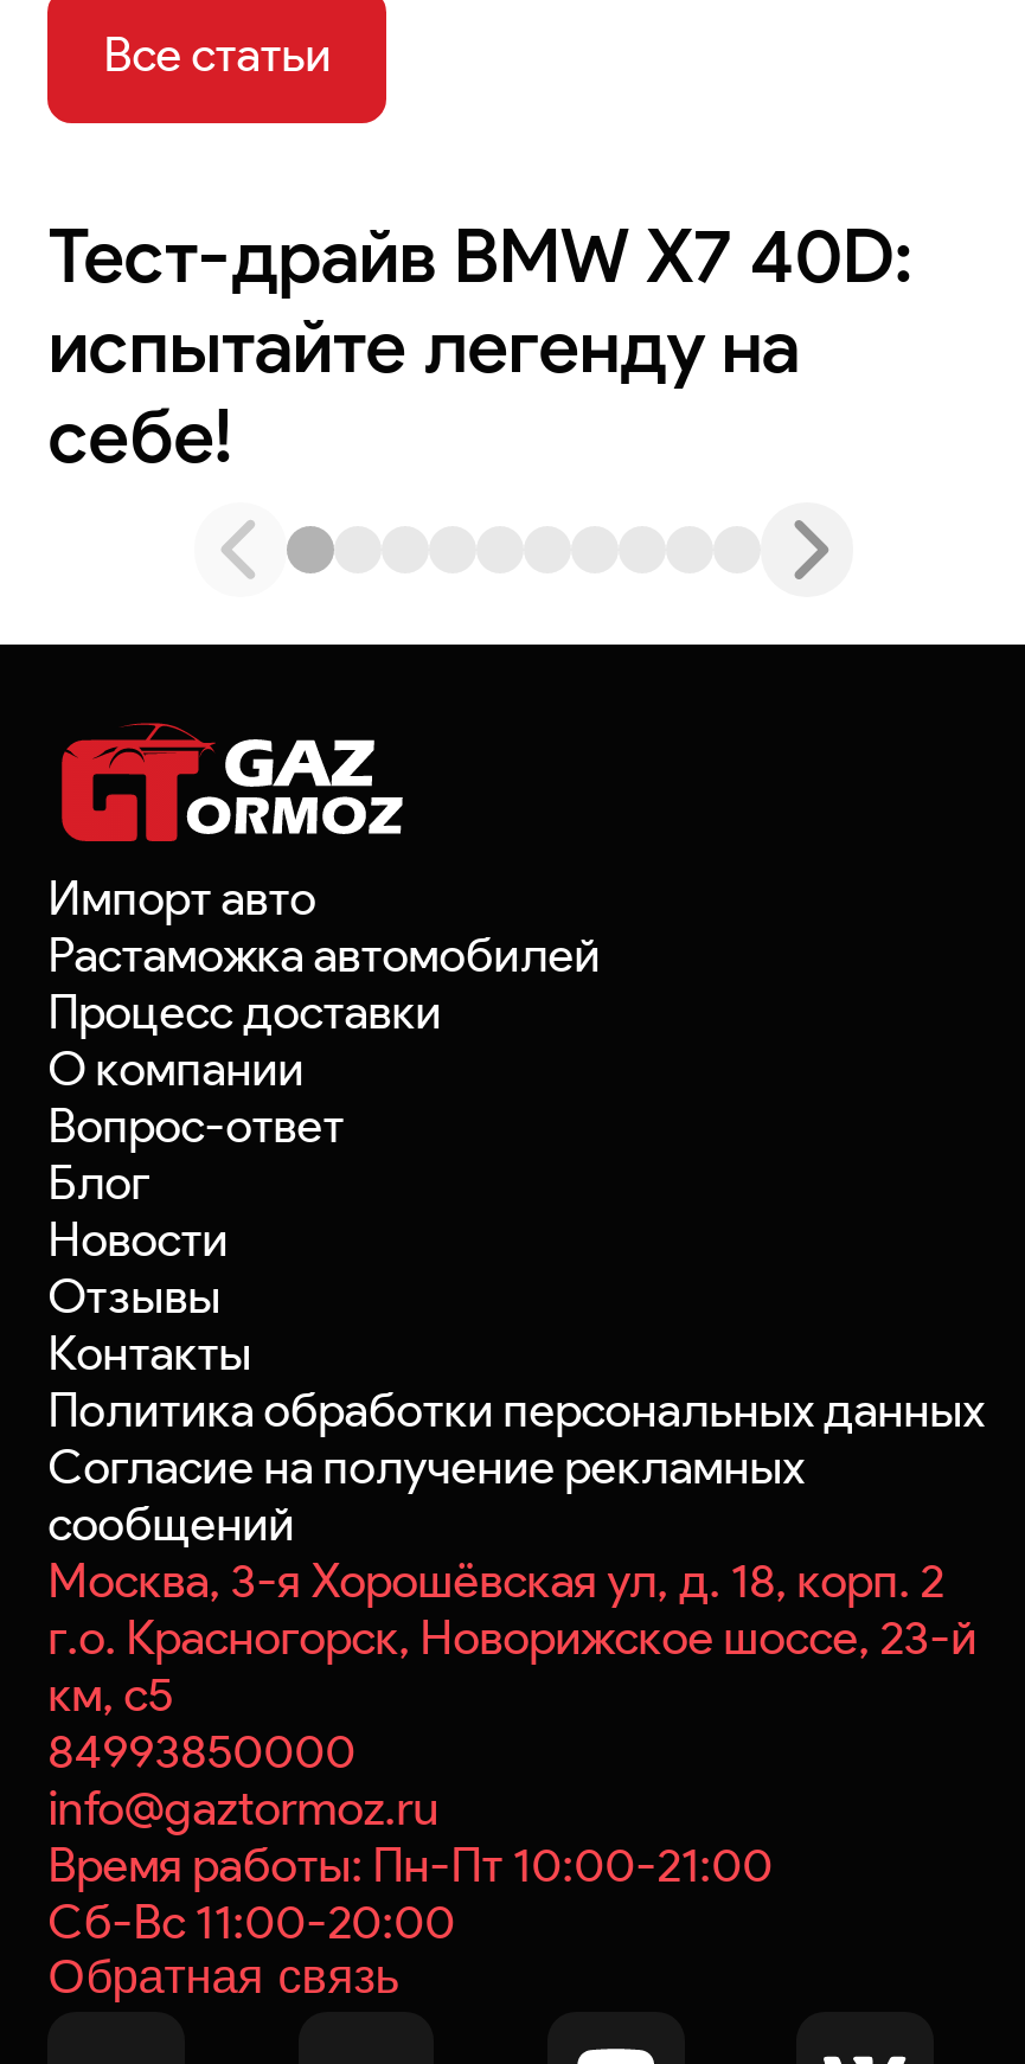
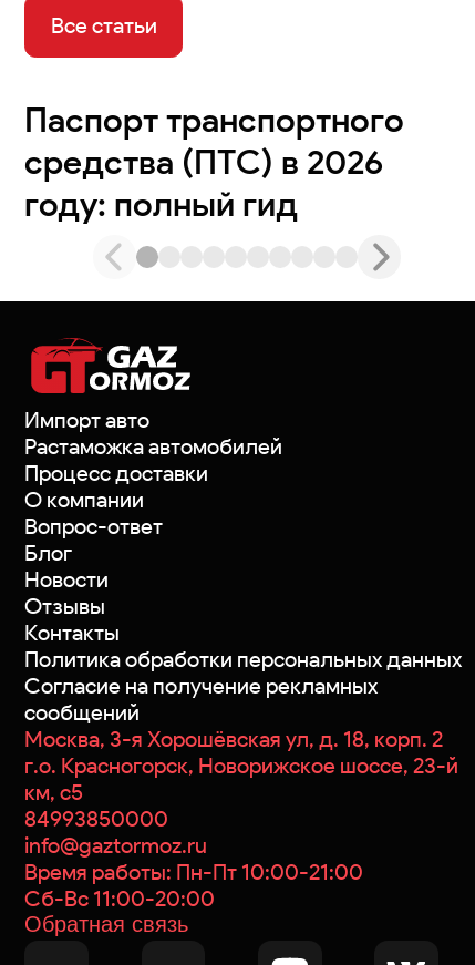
[48,210,913,480] Тест-драйв BMW X7 40D: | испытайте легенду на | себе! -> [25,98,404,225] Паспорт транспортного | средства (ПТС) в 2026 | году: полный гид

